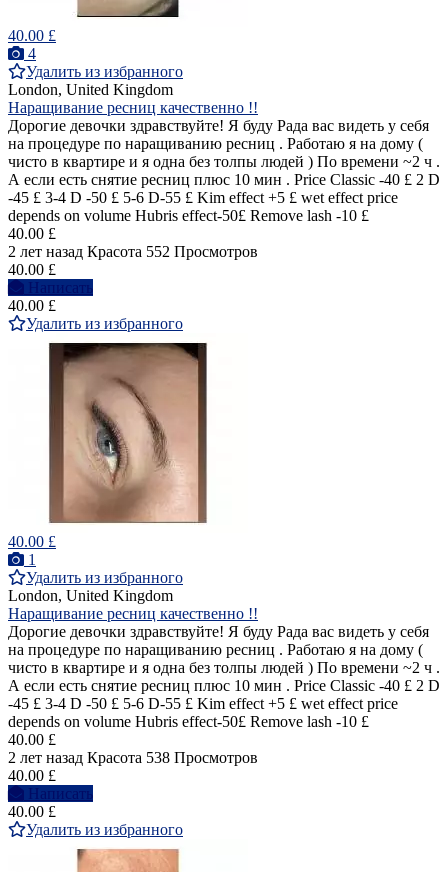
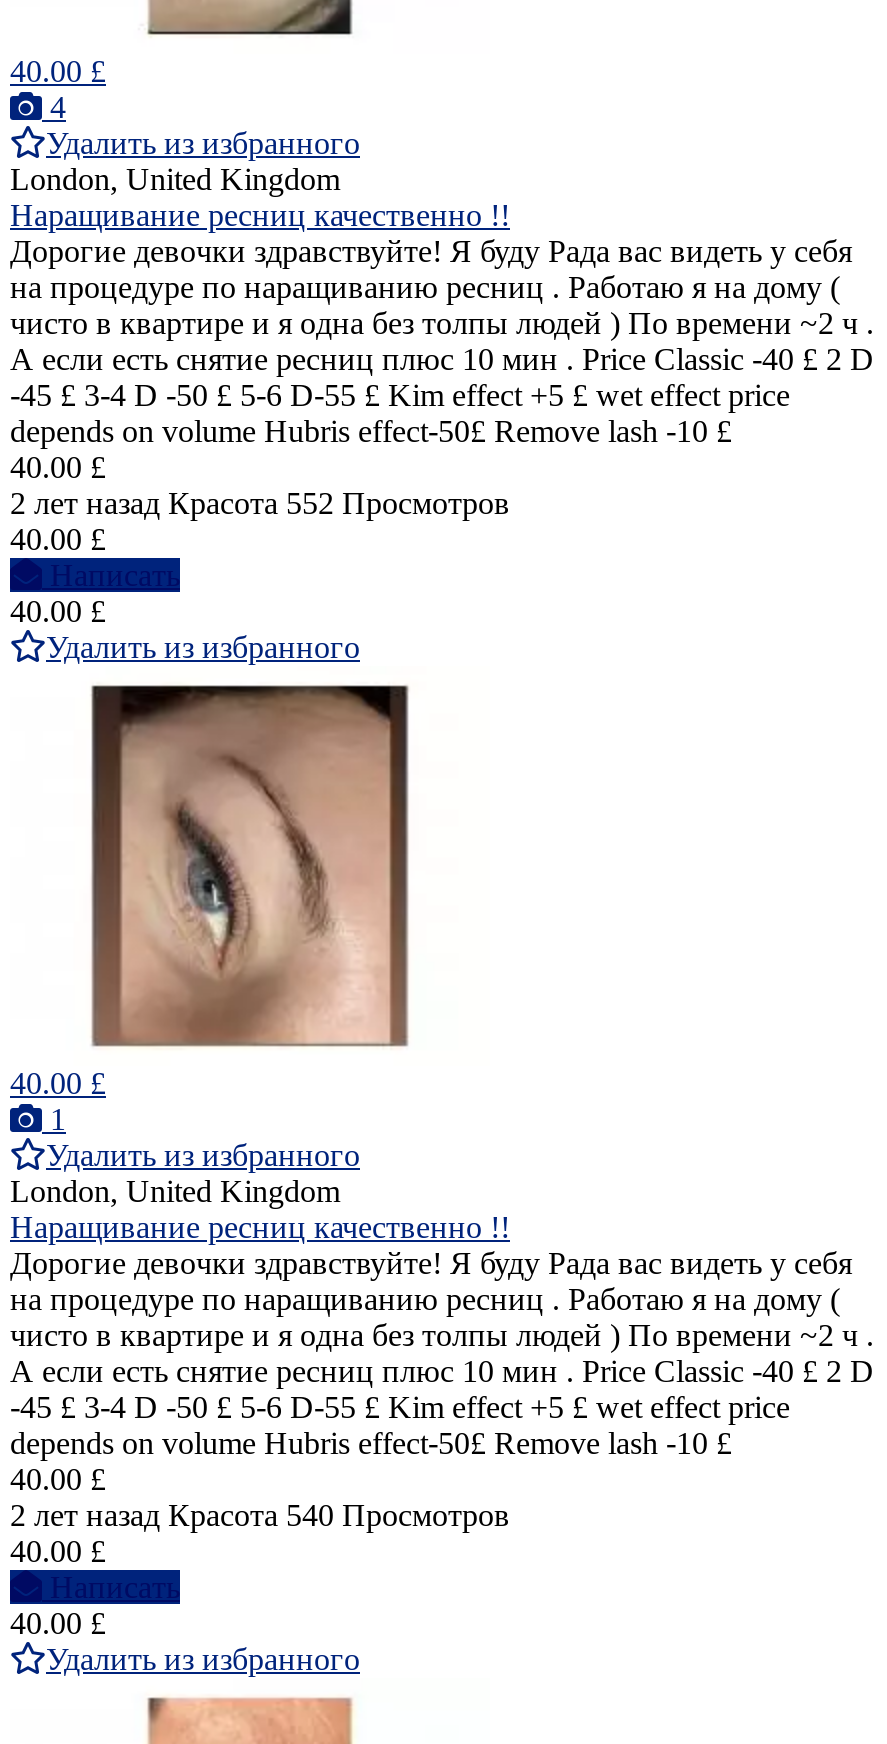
[8,749,258,766] 2 лет назад Красота 538 Просмотров -> [10,1498,510,1532] 2 лет назад Красота 540 Просмотров

